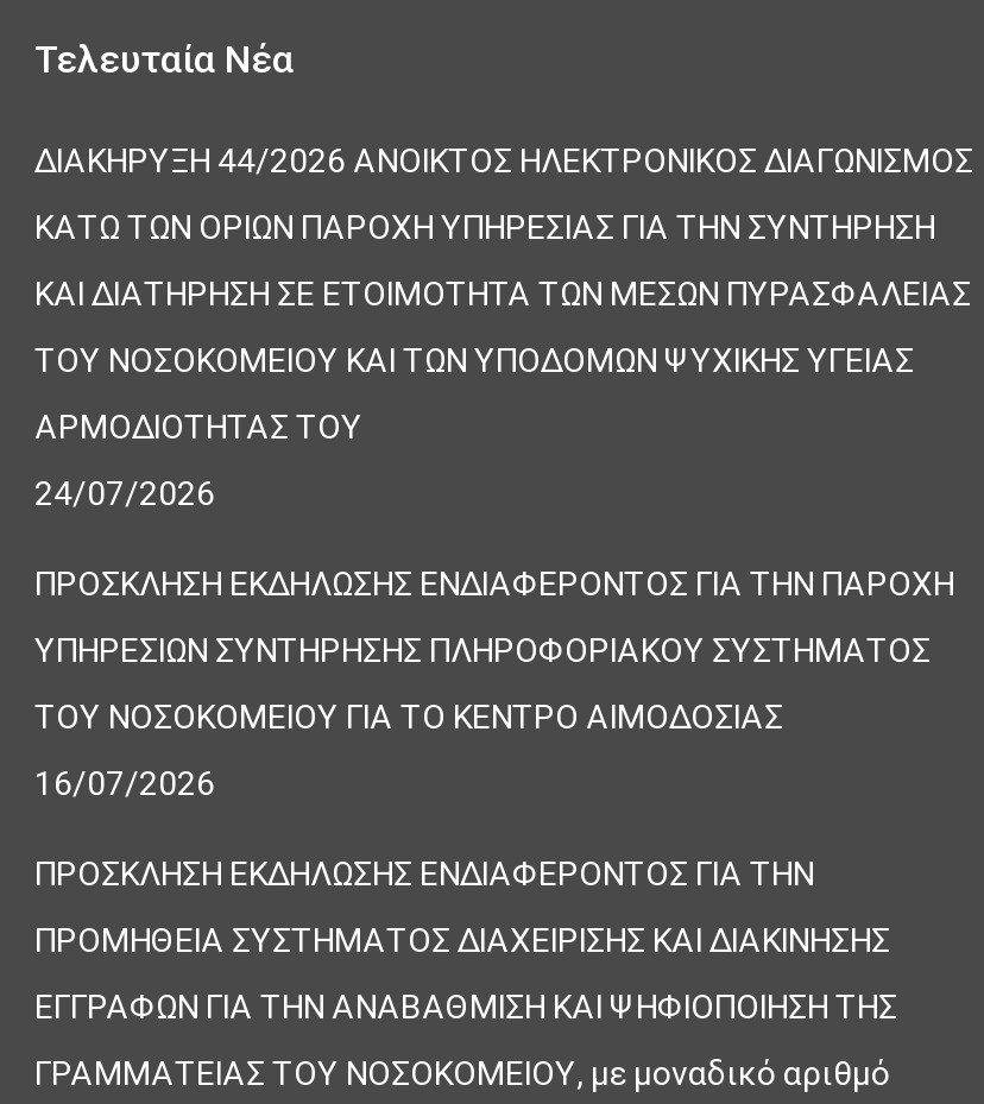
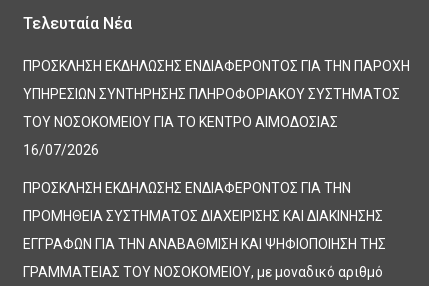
[34,141,973,512] ΔΙΑΚΗΡΥΞΗ 44/2026 ΑΝΟΙΚΤΟΣ ΗΛΕΚΤΡΟΝΙΚΟΣ ΔΙΑΓΩΝΙΣΜΟΣ | ΚΑΤΩ ΤΩΝ ΟΡΙΩΝ ΠΑΡΟΧΗ ΥΠΗΡΕΣΙΑΣ ΓΙΑ ΤΗΝ ΣΥΝΤΗΡΗΣΗ | ΚΑΙ ΔΙΑΤΗΡΗΣΗ ΣΕ ΕΤΟΙΜΟΤΗΤΑ ΤΩΝ ΜΕΣΩΝ ΠΥΡΑΣΦΑΛΕΙΑΣ | ΤΟΥ ΝΟΣΟΚΟΜΕΙΟΥ ΚΑΙ ΤΩΝ ΥΠΟΔΟΜΩΝ ΨΥΧΙΚΗΣ ΥΓΕΙΑΣ | ΑΡΜΟΔΙΟΤΗΤΑΣ ΤΟΥ | 24/07/2026 -> none

